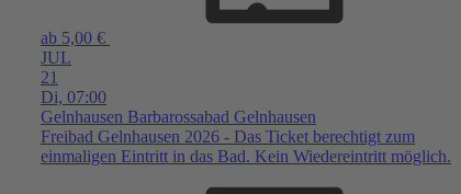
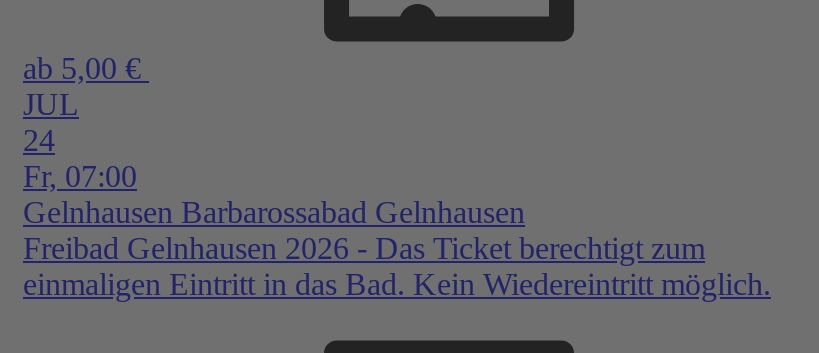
[41,68,106,106] 21 | Di, 07:00 -> [23,123,137,193] 24 | Fr, 07:00

